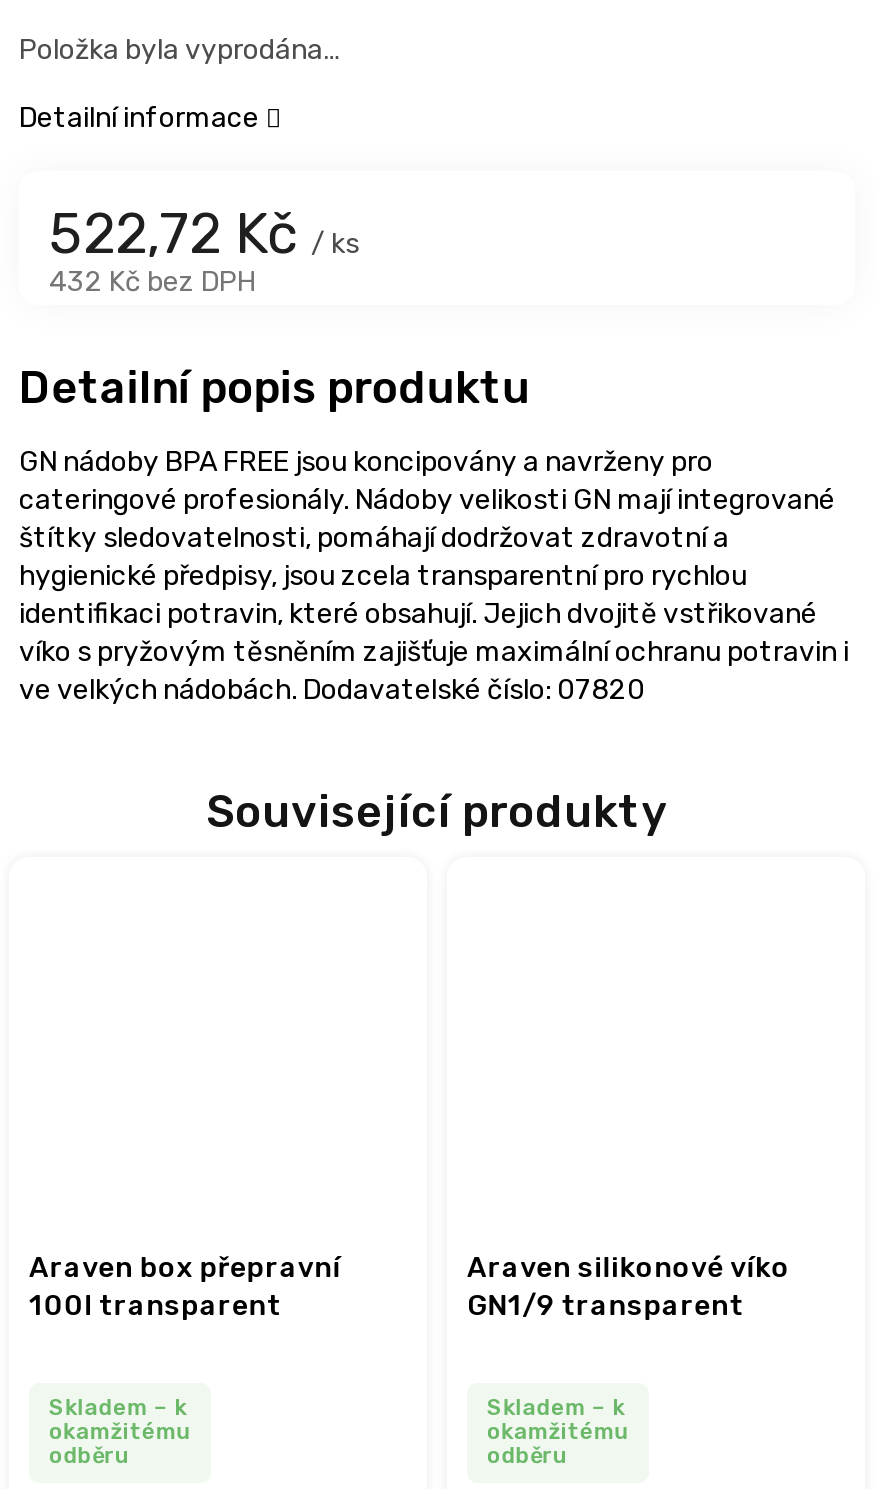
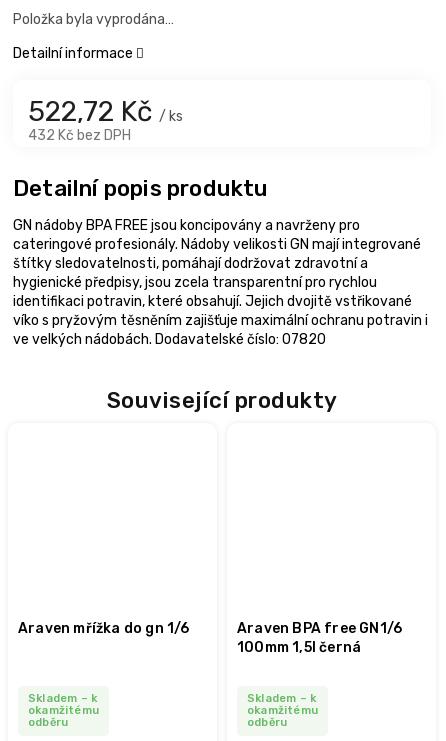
[29,1251,341,1323] Araven box přepravní | 100l transparent -> [18,620,190,637] Araven mřížka do gn 1/6
[467,1251,790,1323] Araven silikonové víko | GN1/9 transparent -> [237,620,402,656] Araven BPA free GN1/6 | 100mm 1,5l černá

